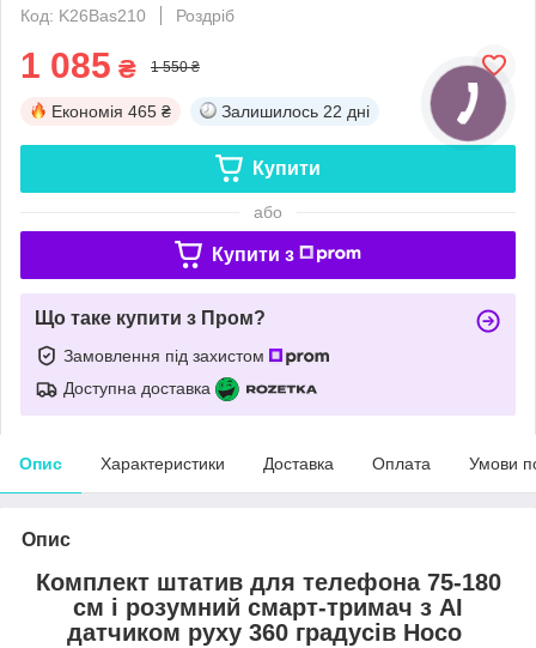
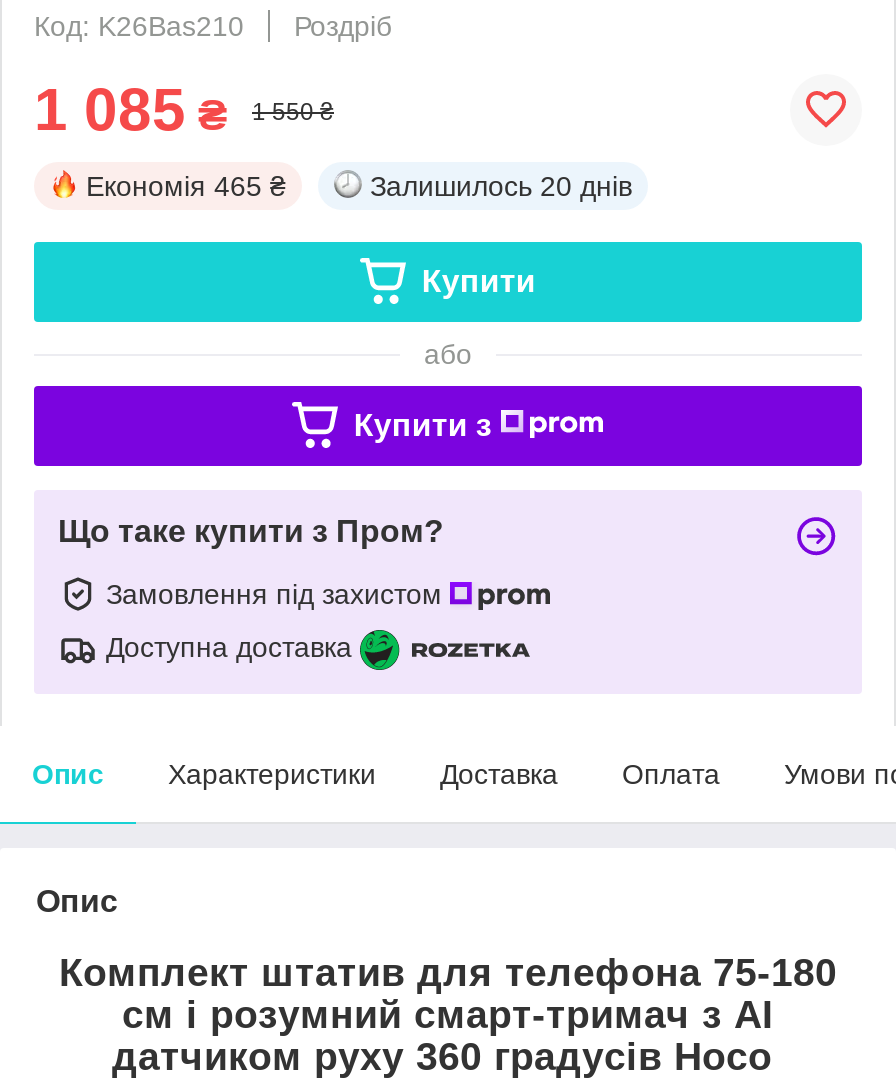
[430,65,507,143] [image] -> none
[221,102,370,121] Залишилось 22 дні -> [370,170,632,202] Залишилось 20 днів

